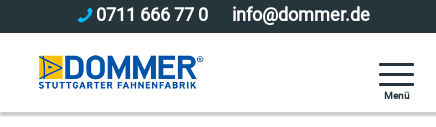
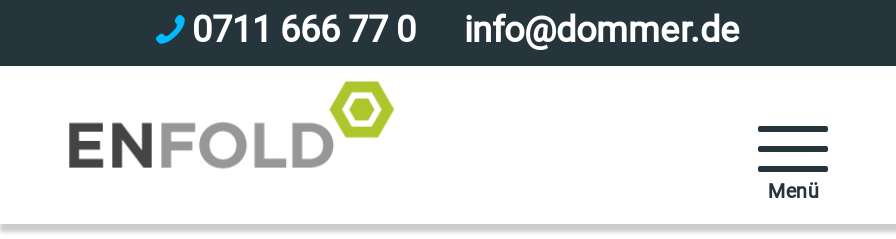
[35,41,204,90] [image] -> [68,80,406,178] [image]

